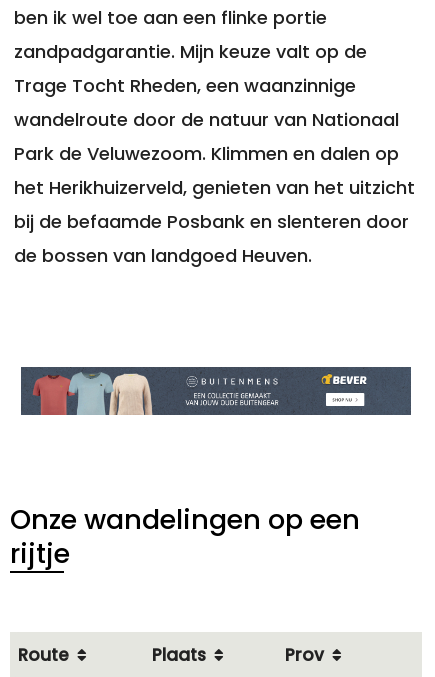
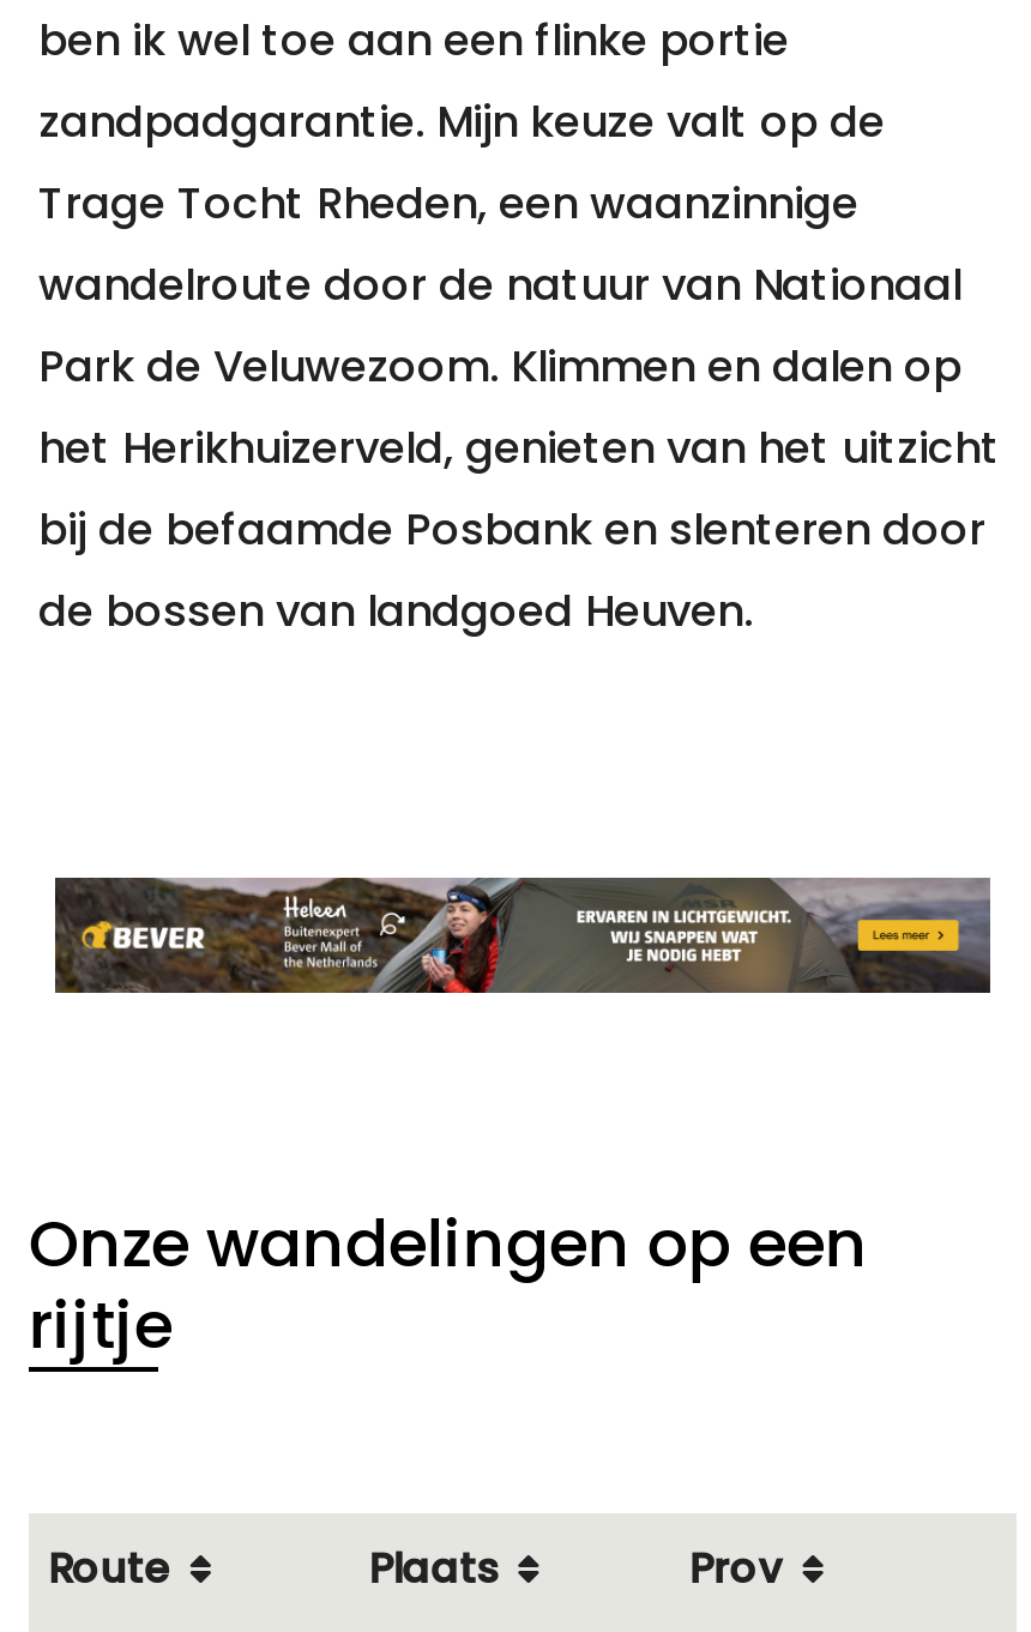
[21,366,411,416] [image] -> [55,878,990,995] [image]

